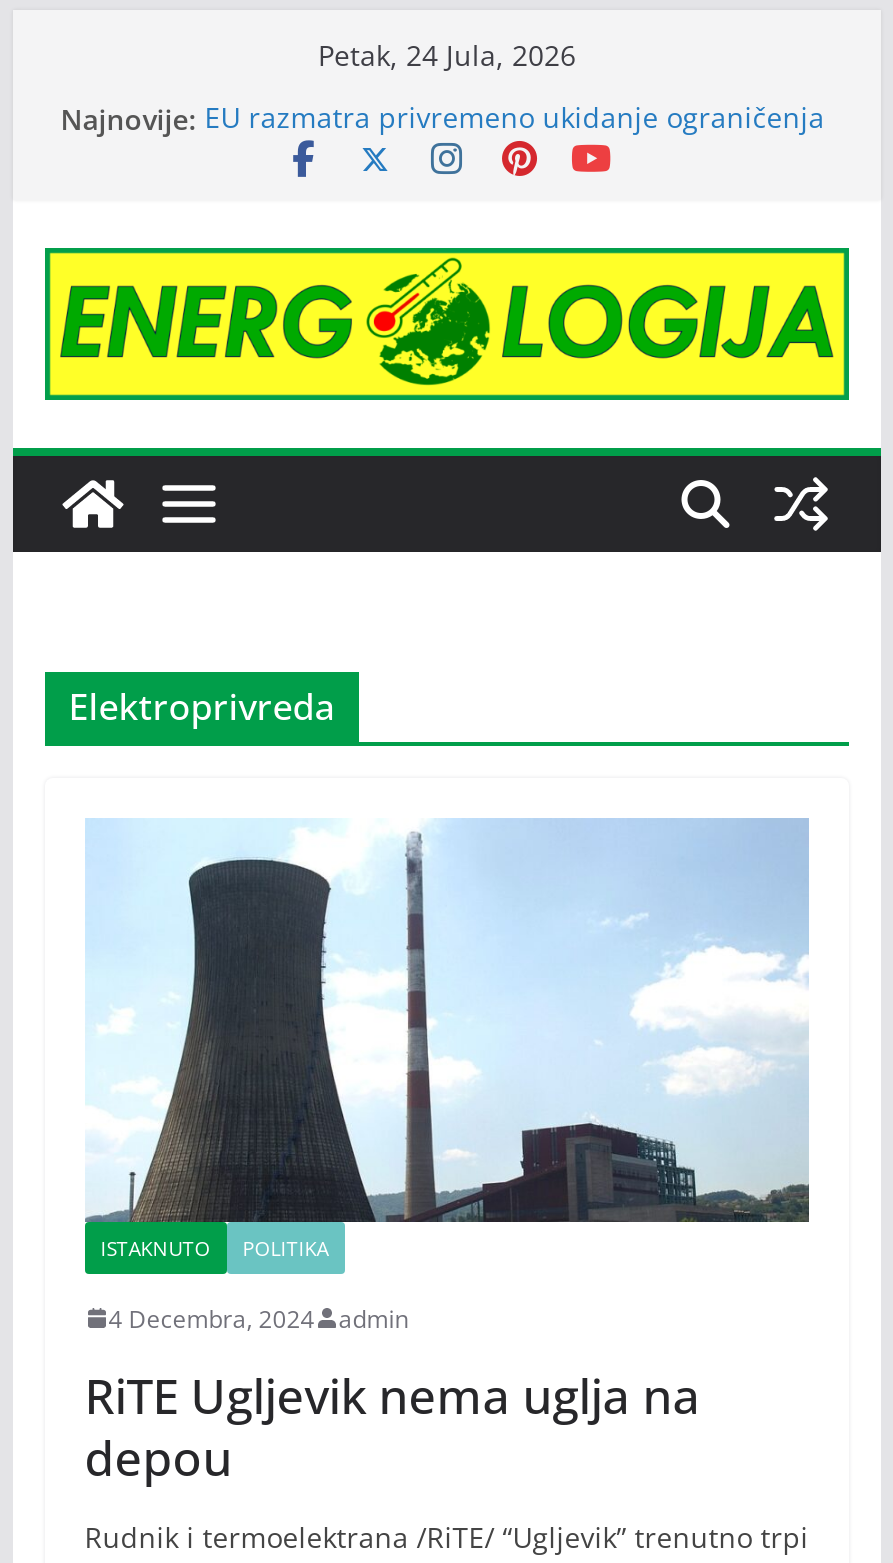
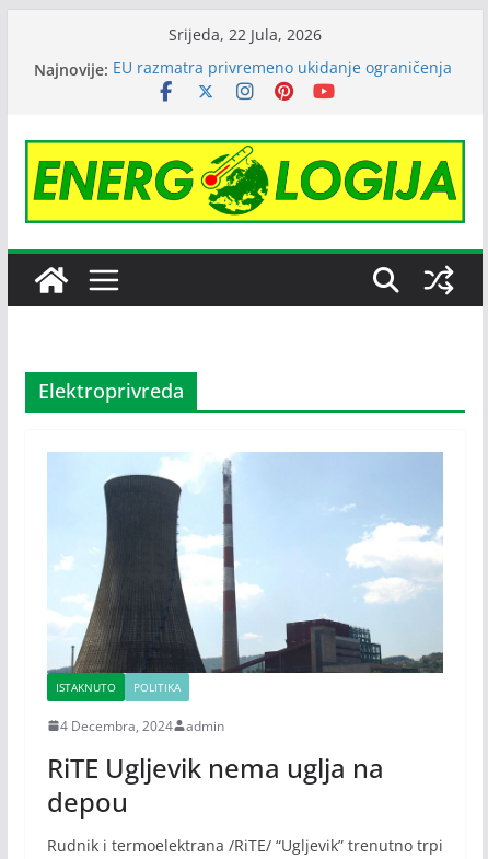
[318,36,576,74] Petak, 24 Jula, 2026 -> [169,24,322,45] Srijeda, 22 Jula, 2026

